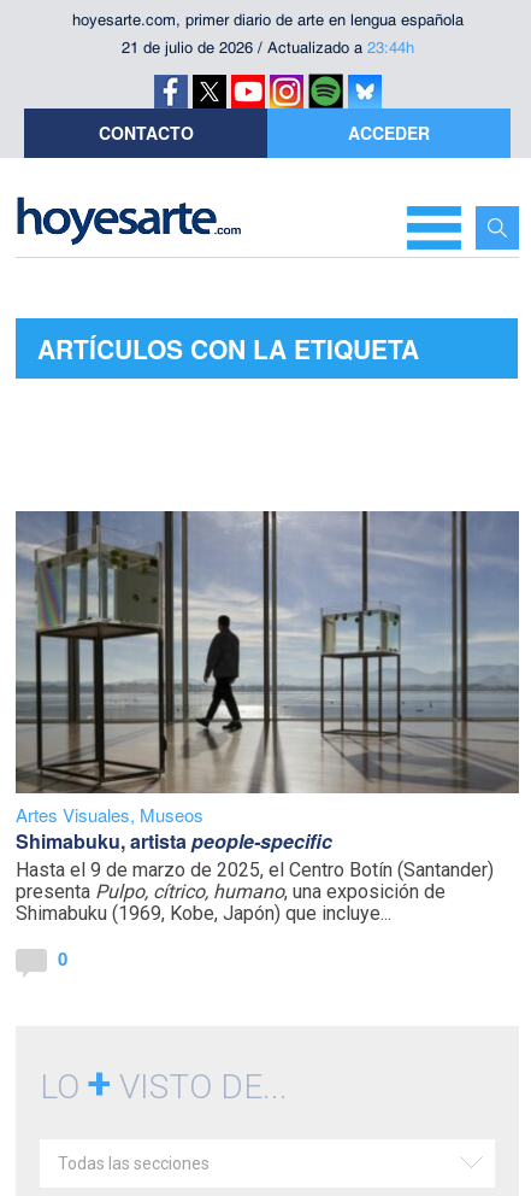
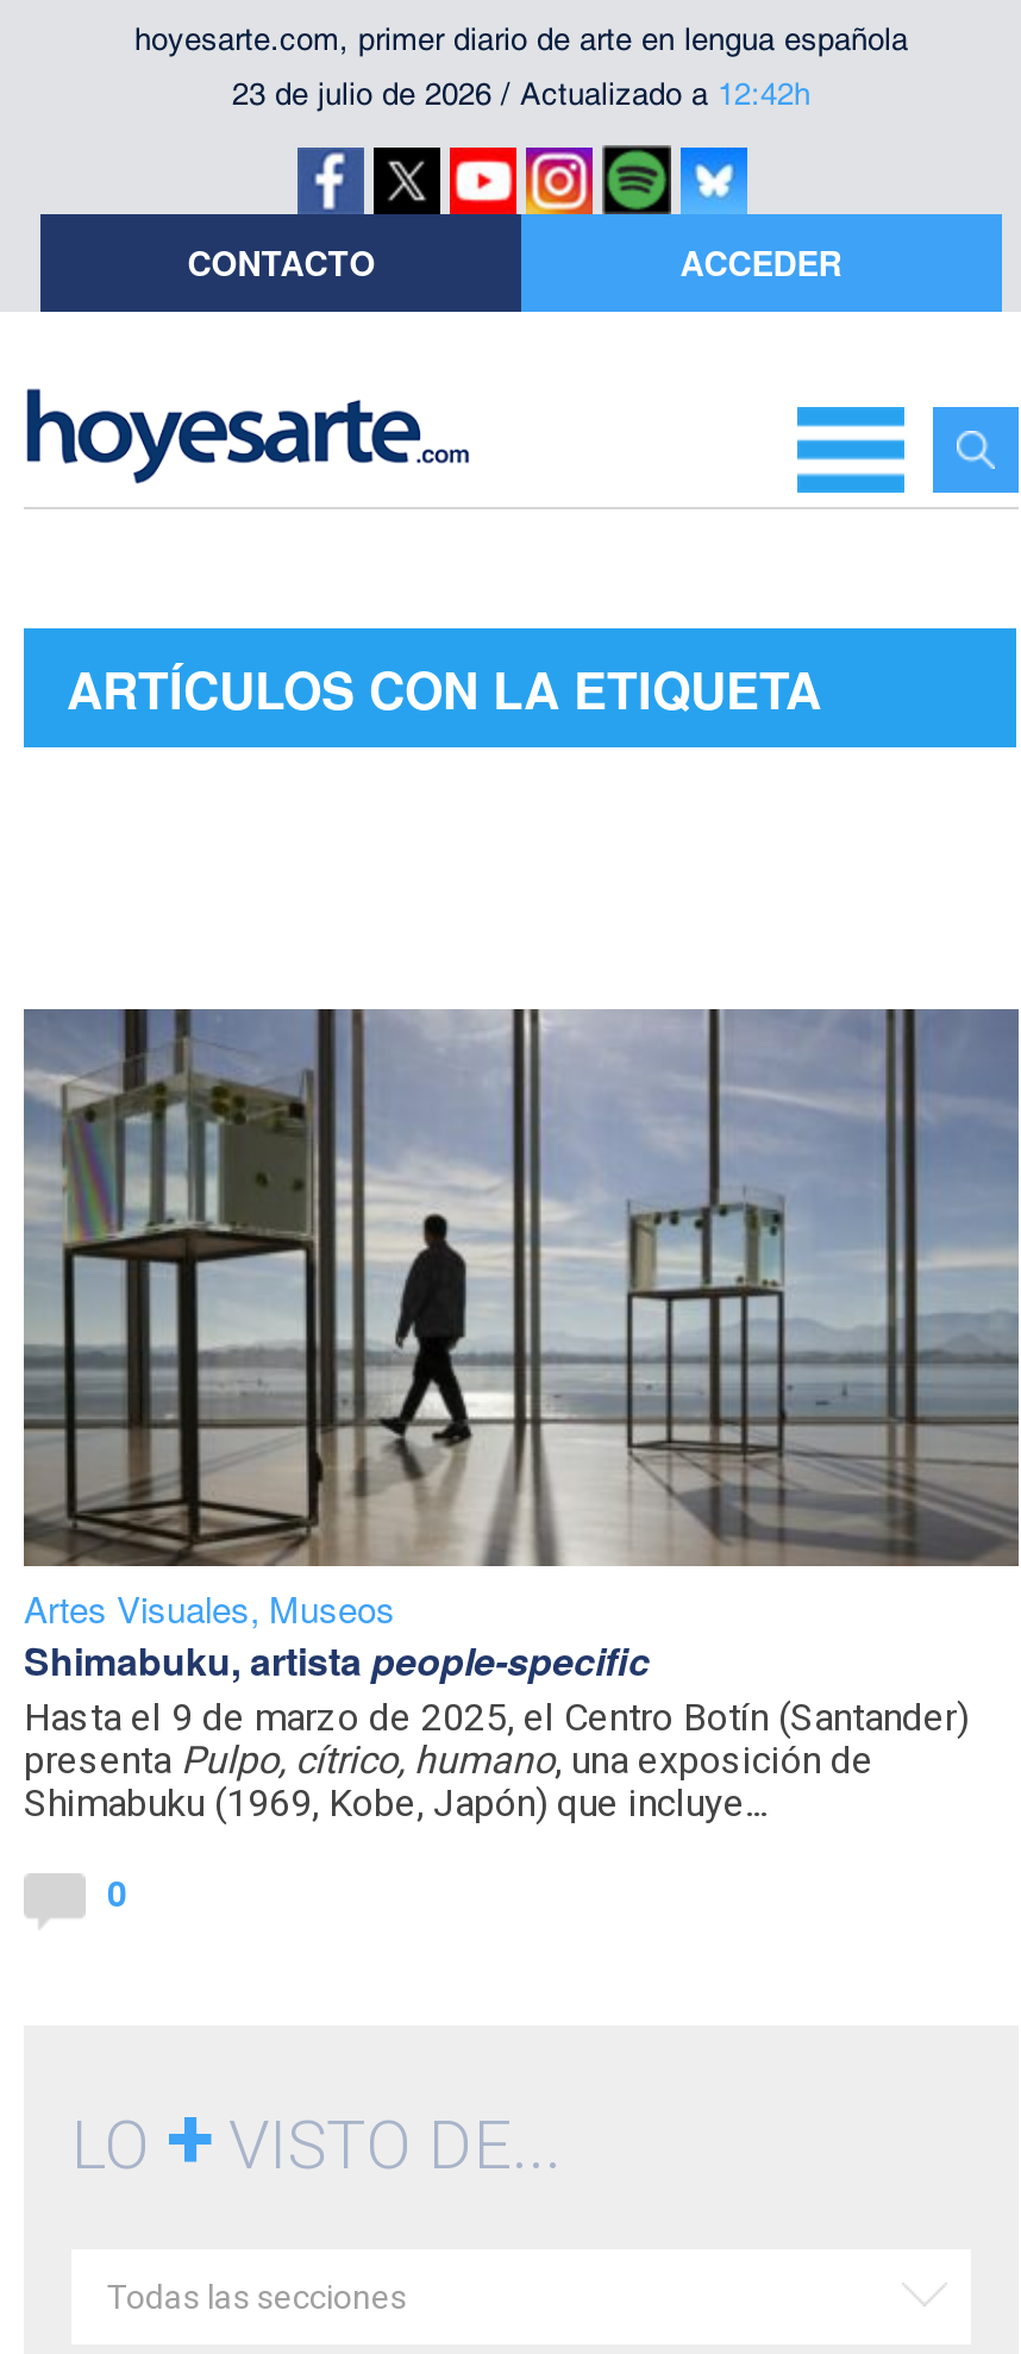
[121,39,414,57] 21 de julio de 2026 / Actualizado a 23:44h -> [232,76,810,112] 23 de julio de 2026 / Actualizado a 12:42h

